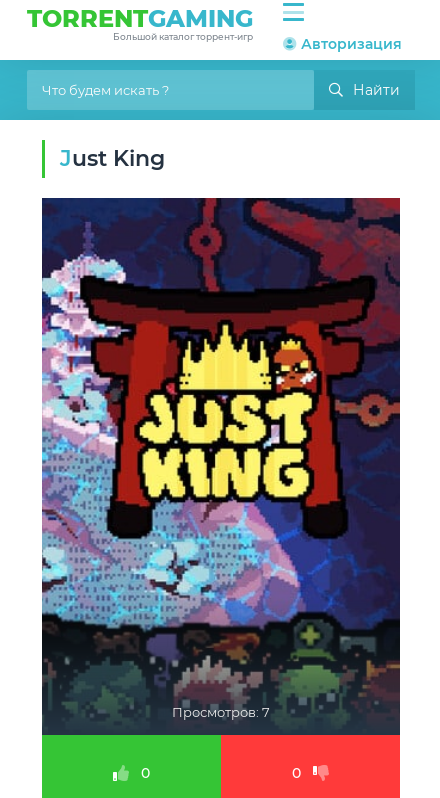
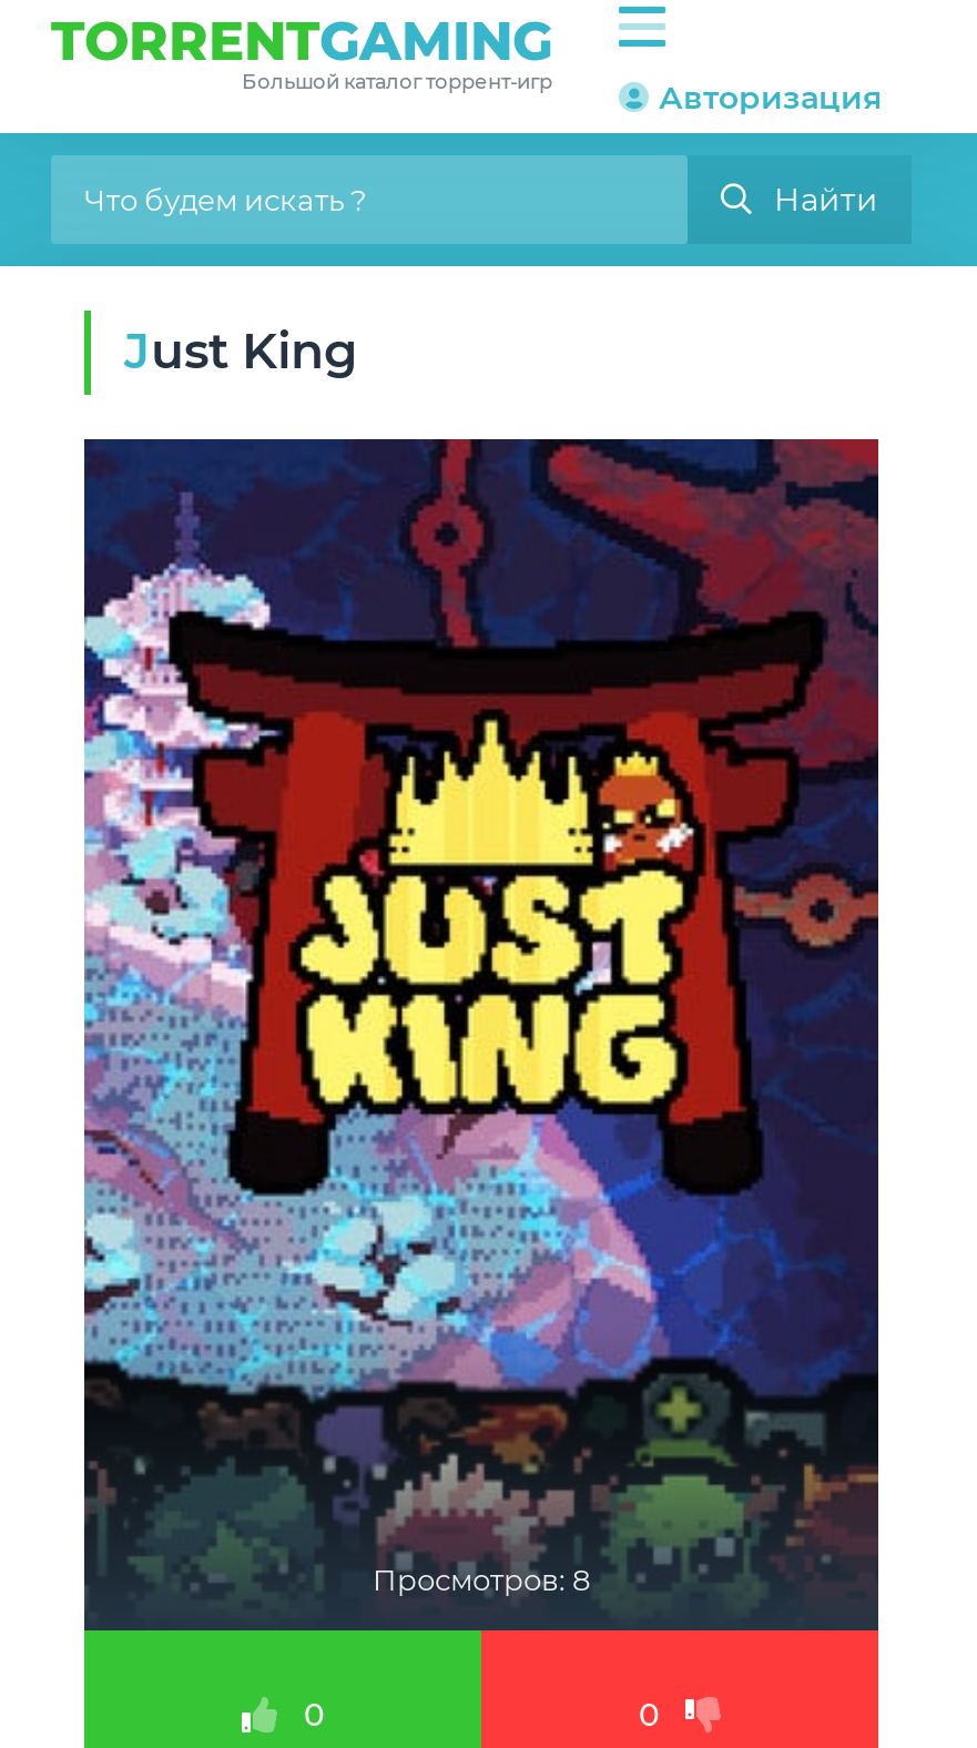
[172,704,270,720] Просмотров: 7 -> [373,1562,590,1597] Просмотров: 8

